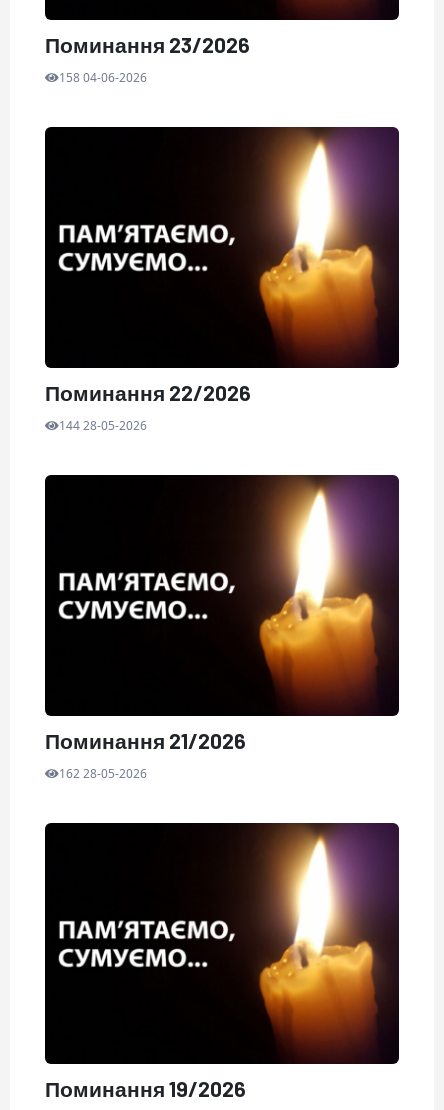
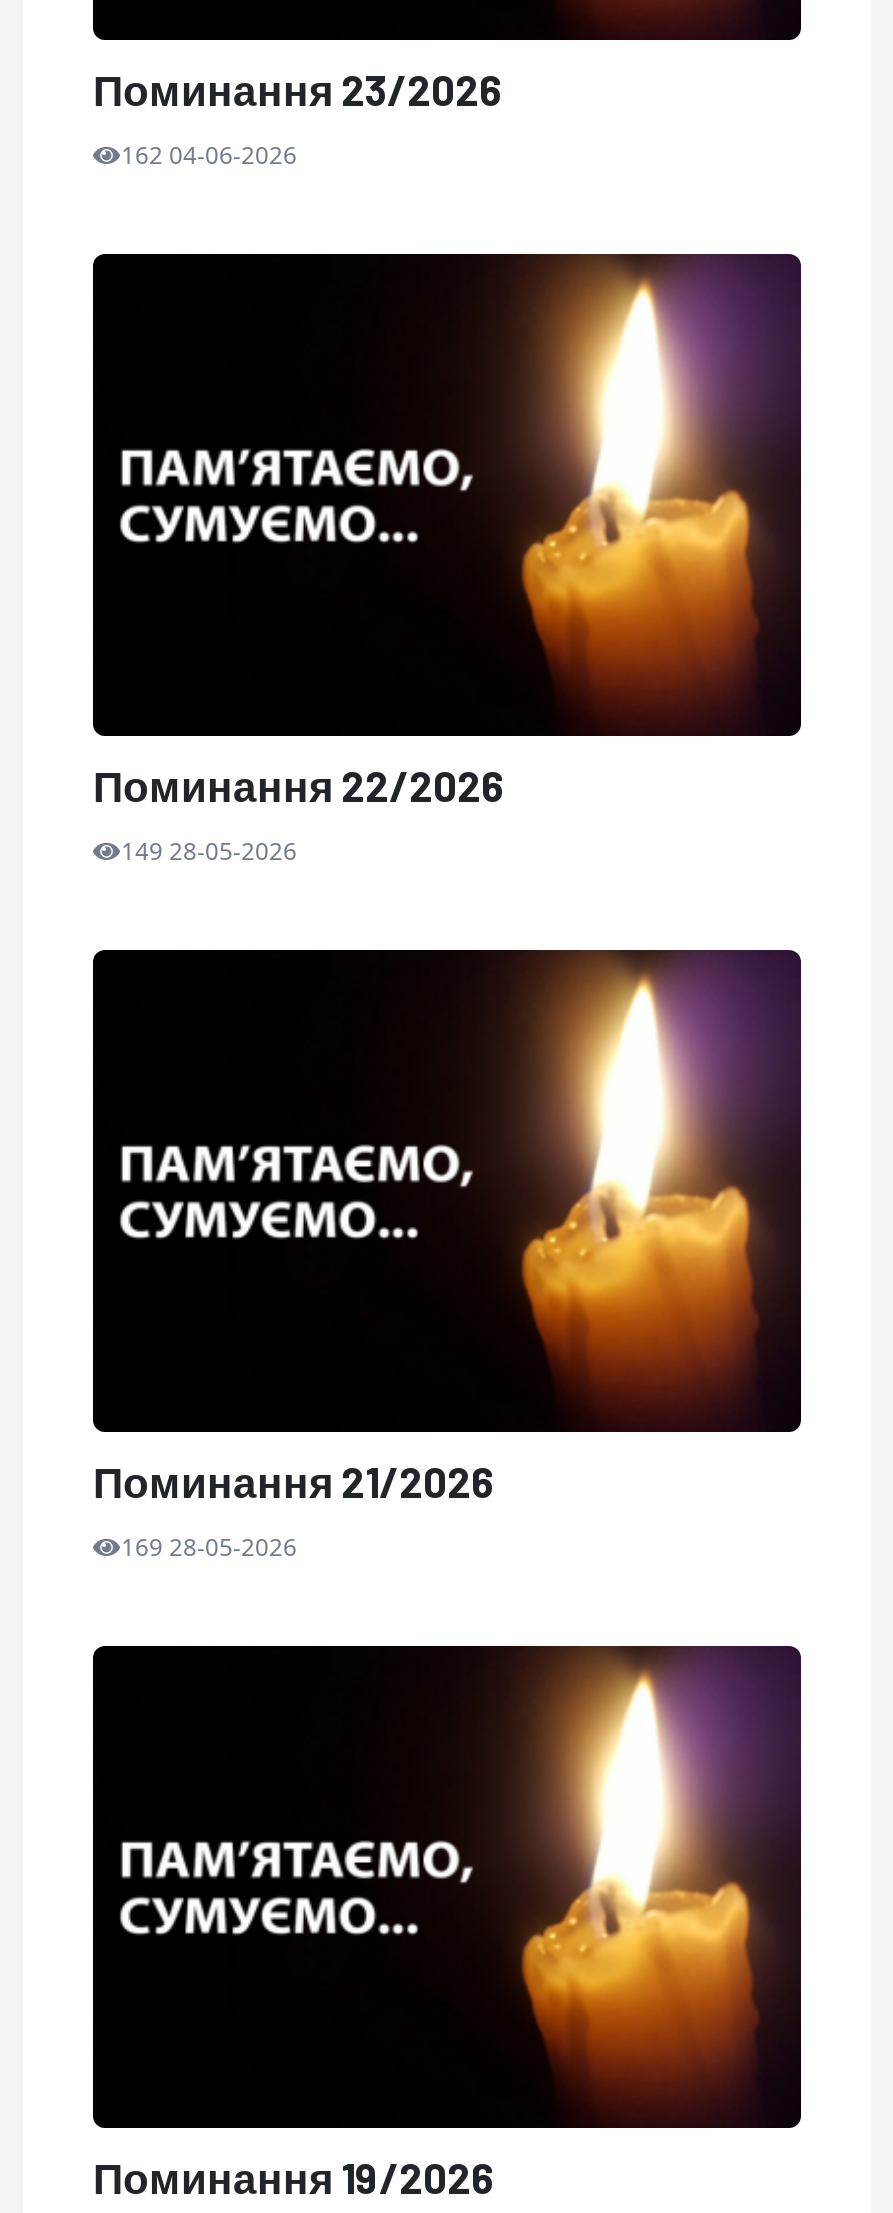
[59,69,147,86] 158 04-06-2026 -> [121,138,297,172] 162 04-06-2026
[59,417,147,434] 144 28-05-2026 -> [121,834,297,868] 149 28-05-2026
[59,765,147,782] 162 28-05-2026 -> [121,1530,297,1564] 169 28-05-2026

